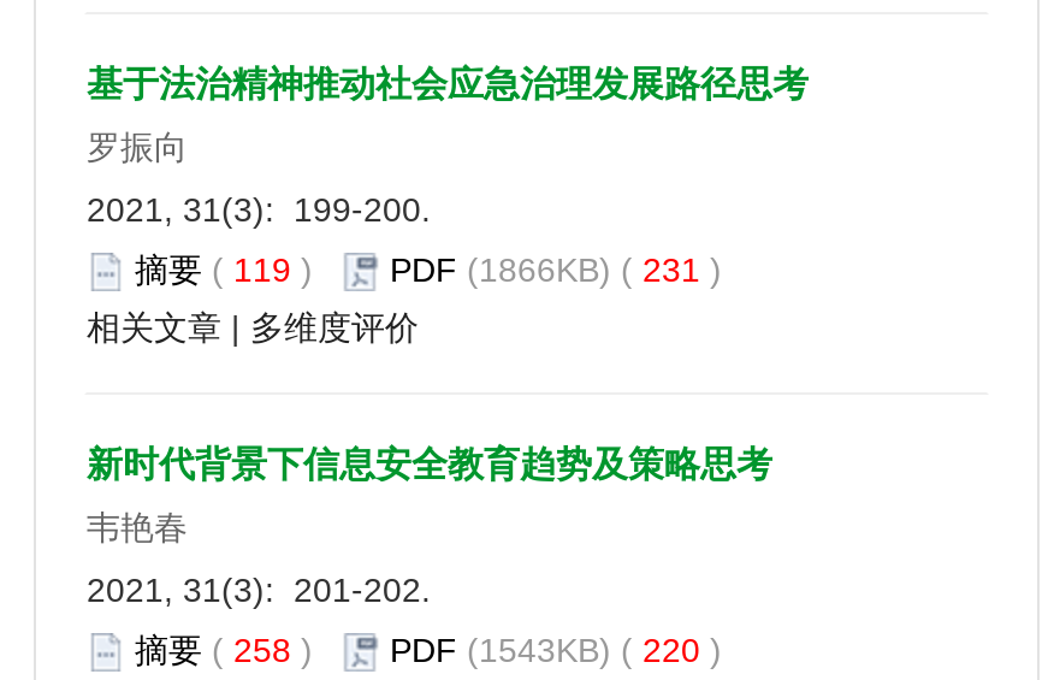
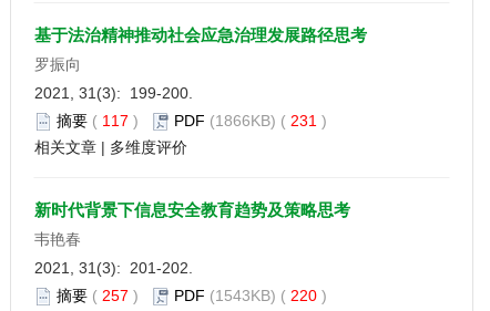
[135,250,741,288] 摘要(119) PDF (1866KB) (231) -> [57,112,336,129] 摘要(117) PDF (1866KB) (231)
[135,630,741,669] 摘要(258) PDF (1543KB) (220) -> [57,286,336,304] 摘要(257) PDF (1543KB) (220)

